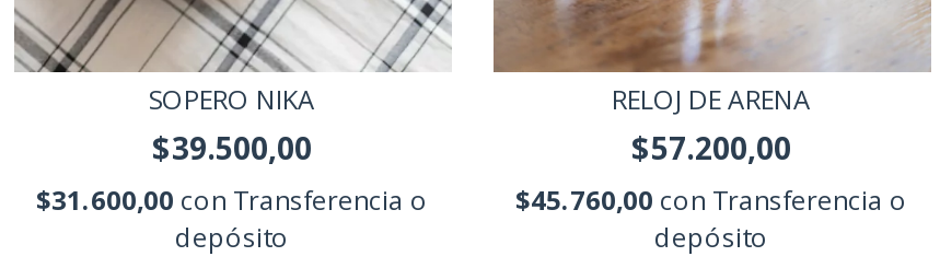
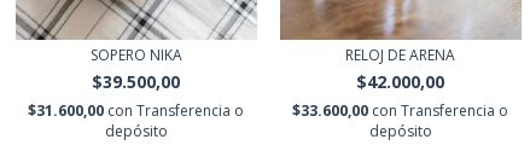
[631,127,791,168] $57.200,00 -> [356,70,444,93] $42.000,00
[515,182,907,219] $45.760,00 con Transferencia o -> [292,100,508,121] $33.600,00 con Transferencia o

